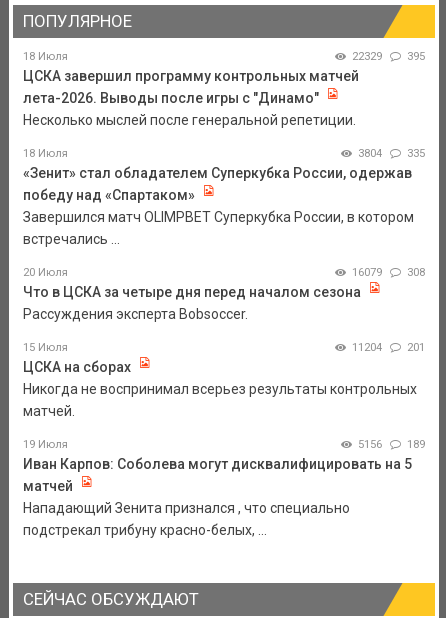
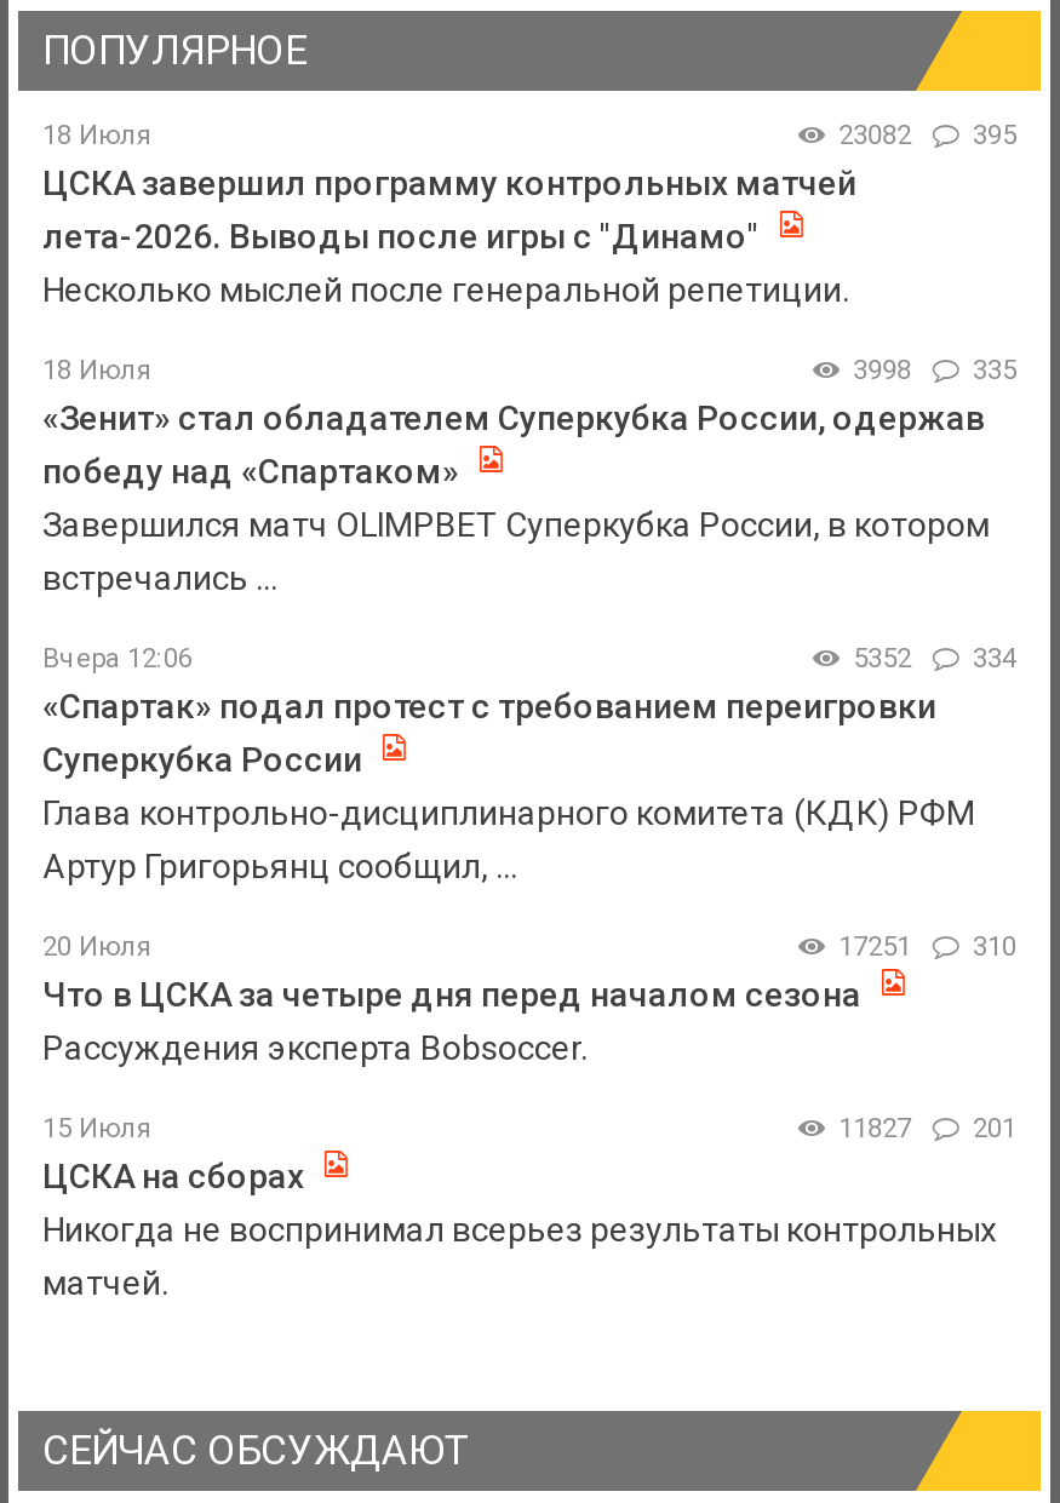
[352,50,425,63] 22329 395 -> [839,120,1016,151] 23082 395
[358,147,425,160] 3804 335 -> [853,355,1016,386] 3998 335
none -> [42,643,1016,885] Вчера 12:06 | 5352 | 334 | «Спартак» подал протест с требованием переигровки | Суперкубка России | Глава контрольно-дисциплинарного комитета (КДК) РФМ | Артур Григорьянц сообщил, ...
moved [23,266,425,419] -> [42,931,1016,1302]: 20 Июля | Что в ЦСКА за четыре дня перед началом сезона | Рассуждения эксперта Bobsoccer. | 15 Июля | 201 | ЦСКА на сборах | Никогда не воспринимал всерьез результаты контрольных | матчей.
[352,266,385,279] 16079 -> [839,931,919,963] 17251
[407,266,425,279] 308 -> [973,931,1016,963] 310
[352,341,425,354] 11204 201 -> [839,1113,1016,1145] 11827 201
[23,438,425,538] 19 Июля | 5156 | 189 | Иван Карпов: Соболева могут дисквалифицировать на 5 | матчей | Нападающий Зенита признался , что специально | подстрекал трибуну красно-белых, ... -> none

